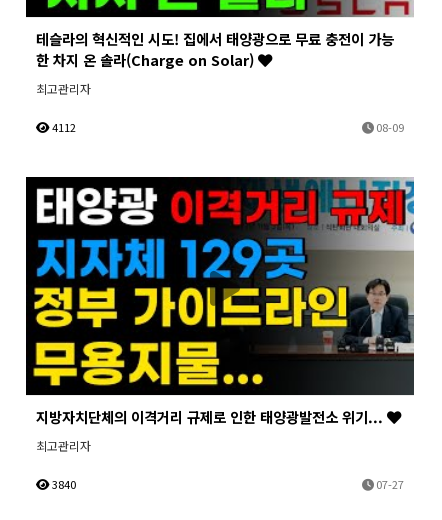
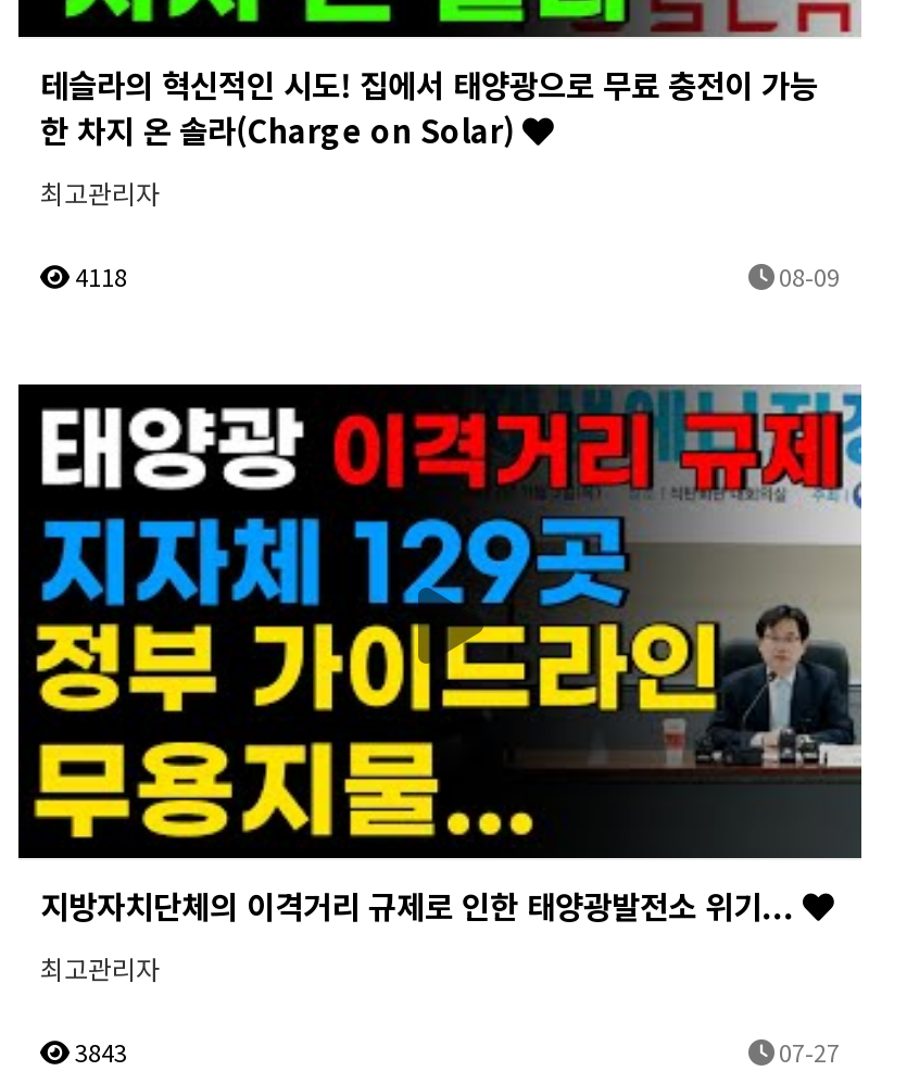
[50,119,76,135] 4112 -> [71,258,127,293] 4118
[50,476,76,492] 3840 -> [71,1034,127,1069] 3843

